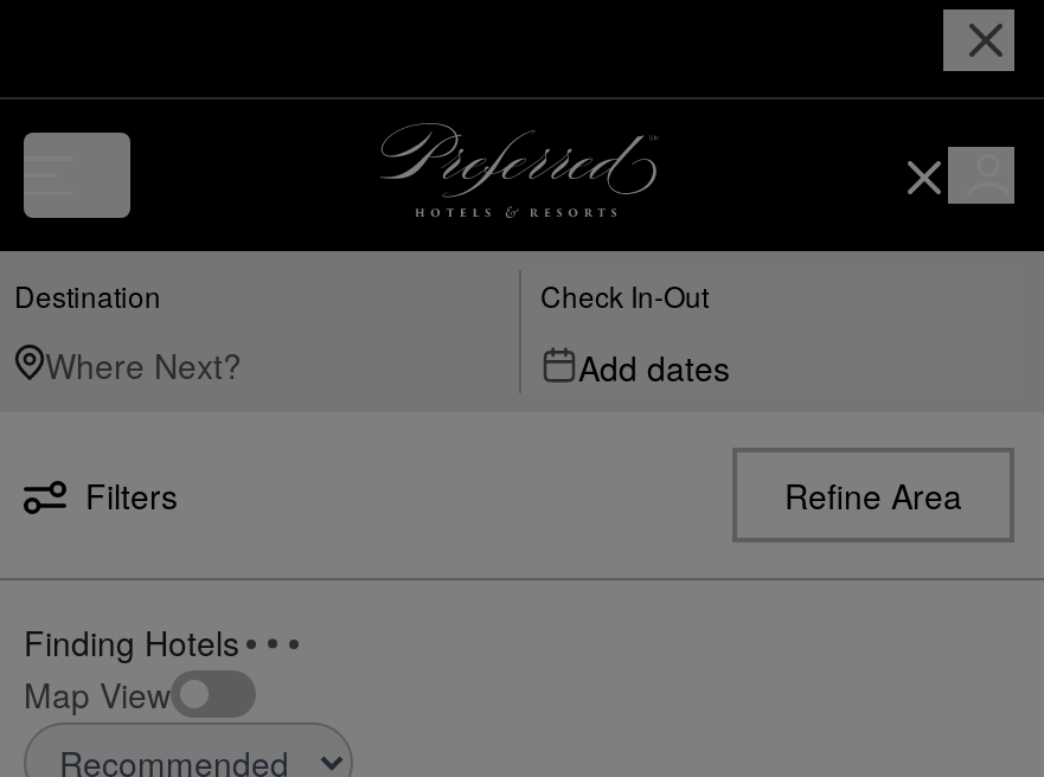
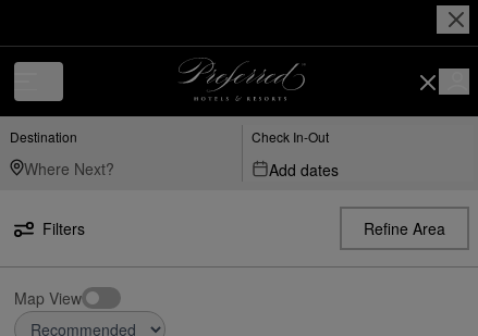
[24,618,239,666] Finding Hotels -> none

